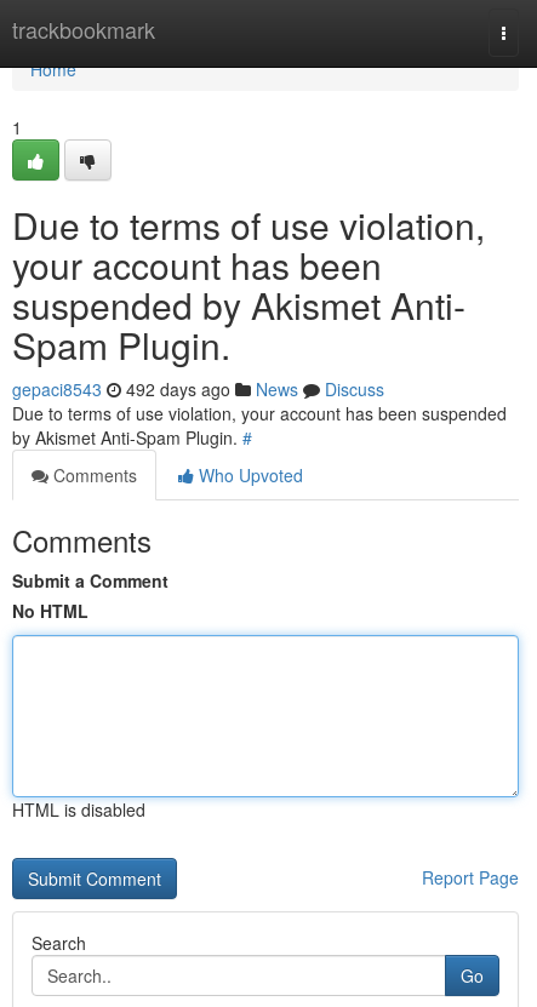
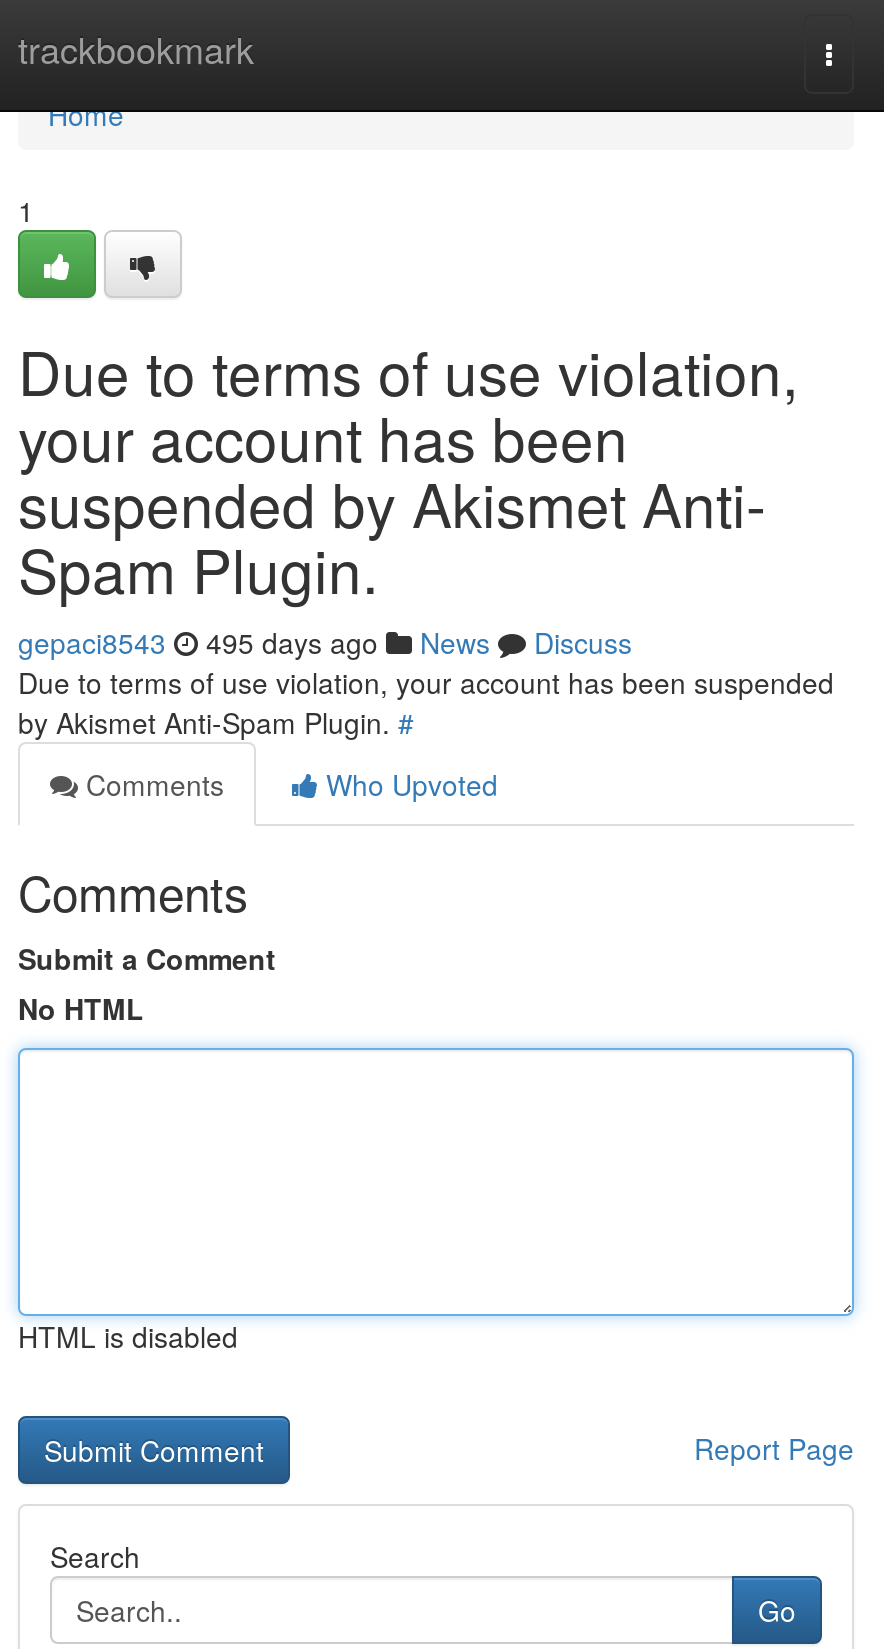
[12,377,384,401] gepaci8543 492 days ago News Discuss -> [18,622,632,662] gepaci8543 495 days ago News Discuss

